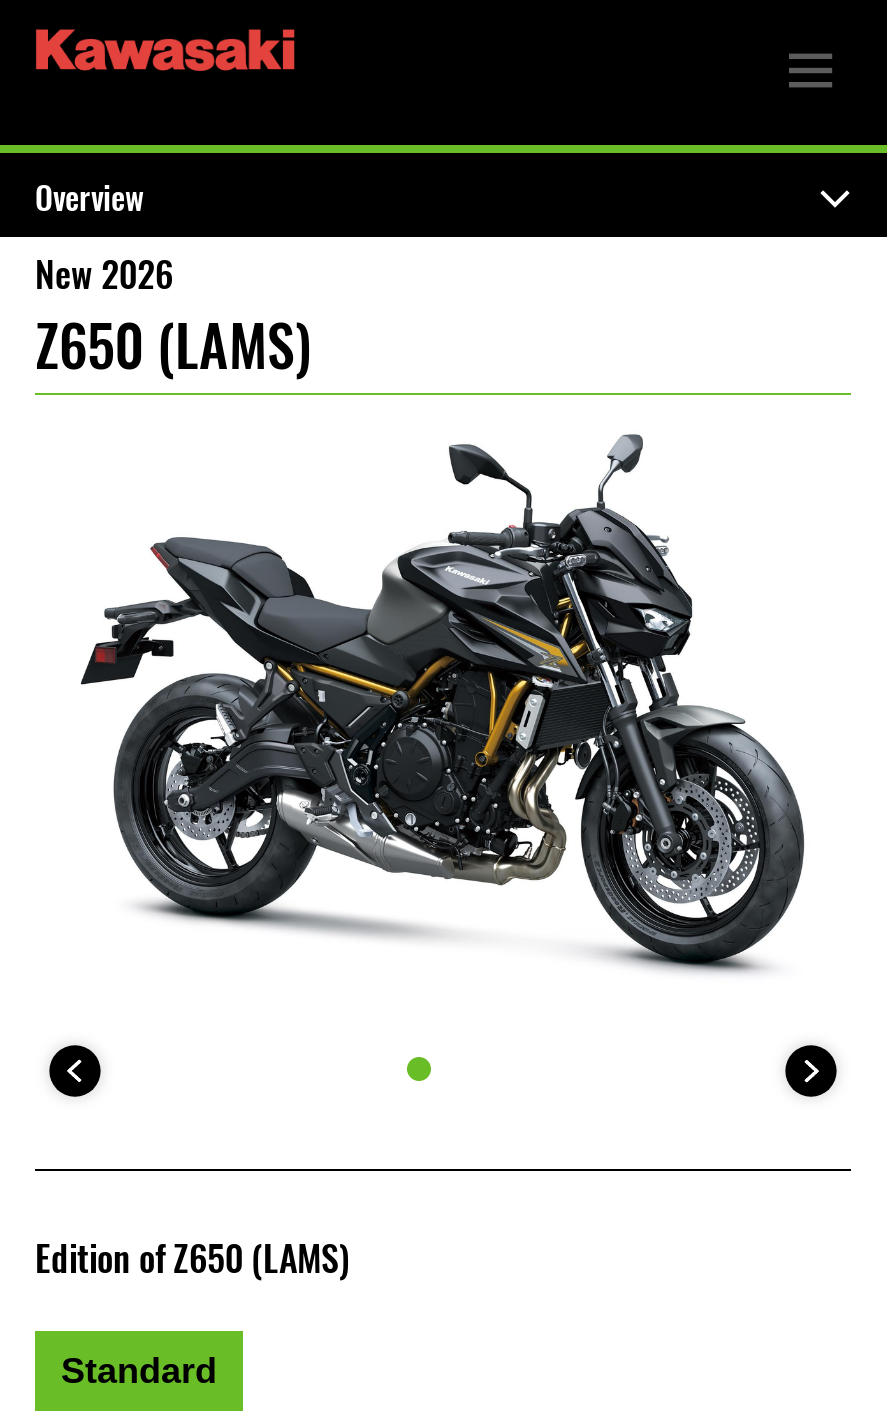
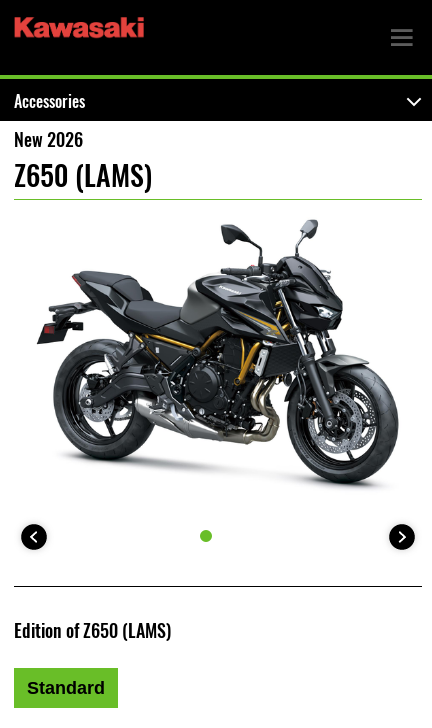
[35,177,145,219] Overview -> [14,91,85,112] Accessories

